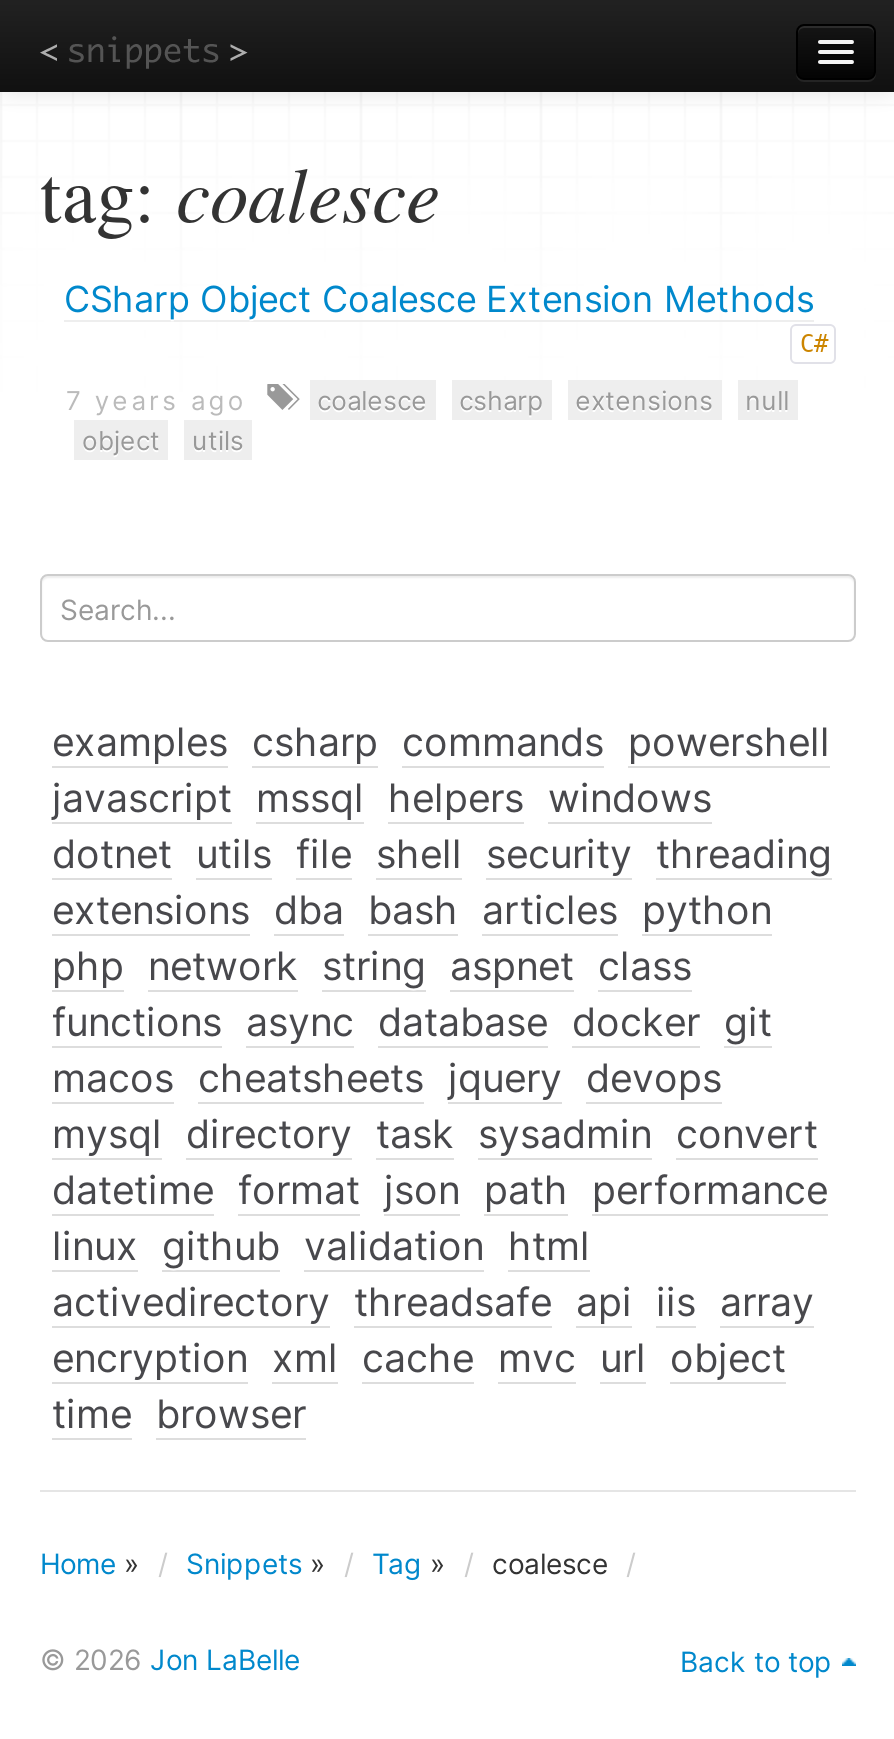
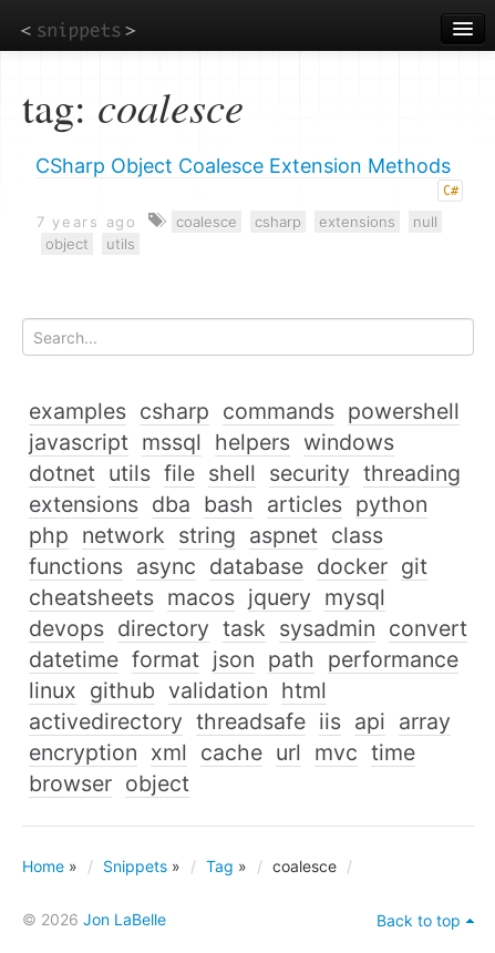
[52,1054,722,1102] macos cheatsheets jquery devops -> [29,584,385,611] cheatsheets macos jquery mysql
[52,1110,818,1158] mysql directory task sysadmin convert -> [29,615,467,642] devops directory task sysadmin convert
[52,1278,814,1438] activedirectory threadsafe api iis array | encryption xml cache mvc url object | time browser -> [29,708,451,797] activedirectory threadsafe iis api array | encryption xml cache url mvc time | browser object

